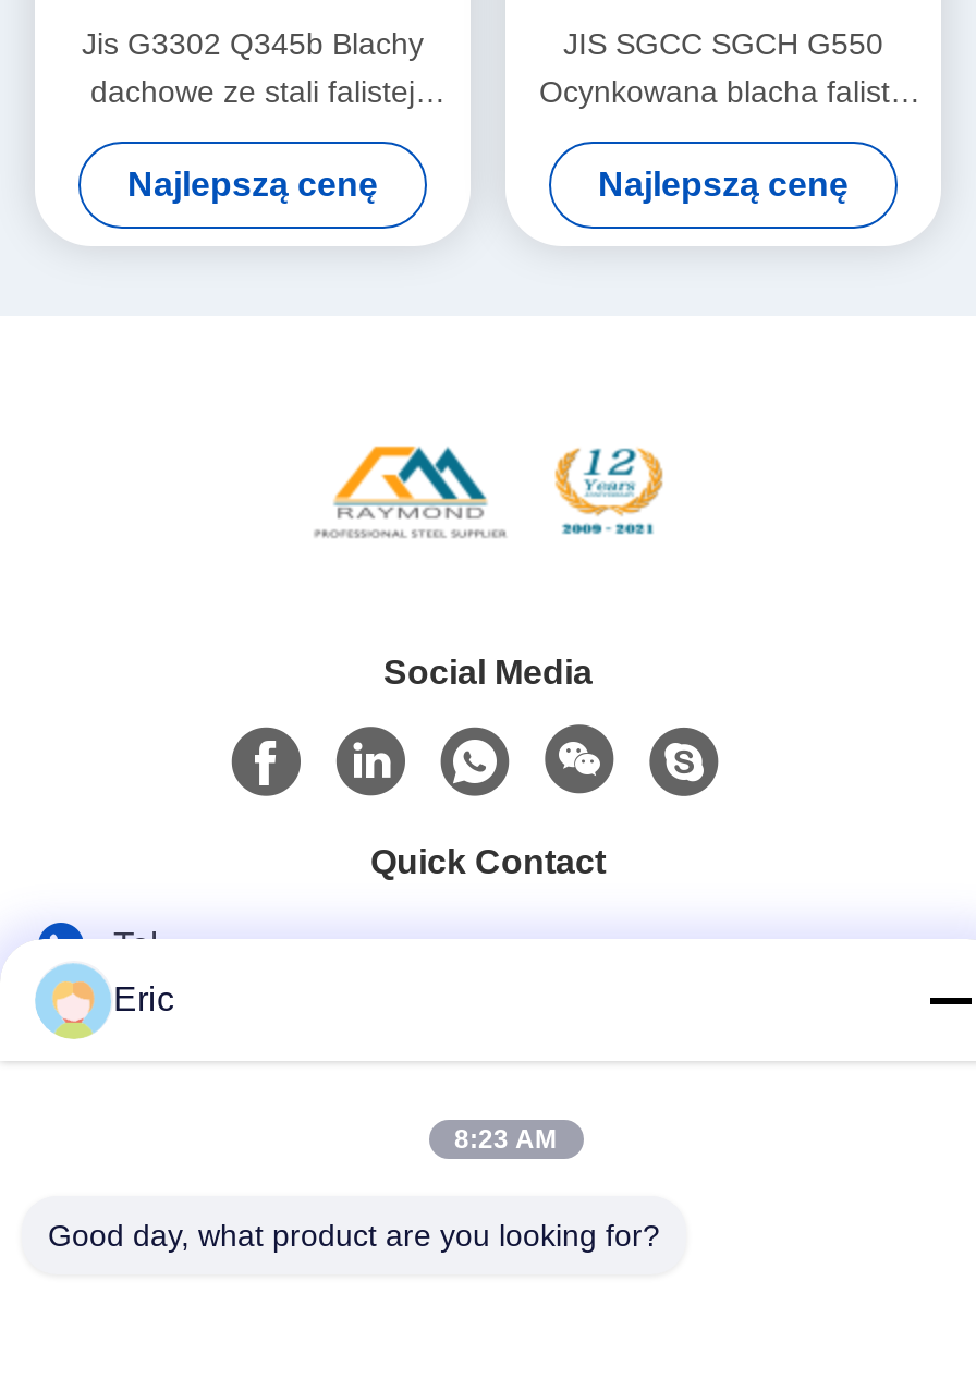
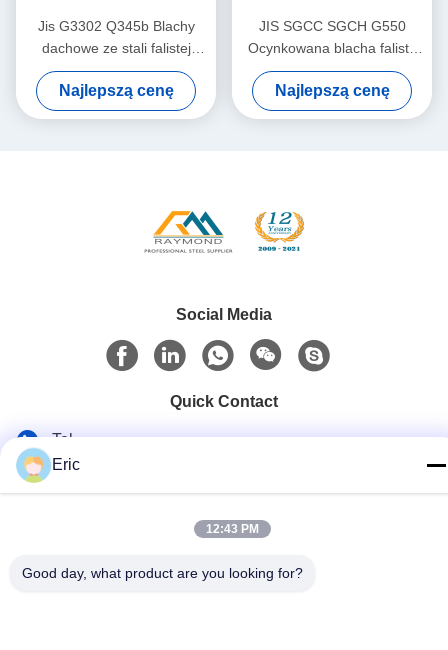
[454,1124,557,1155] 8:23 AM -> [205,522,258,536] 12:43 PM

